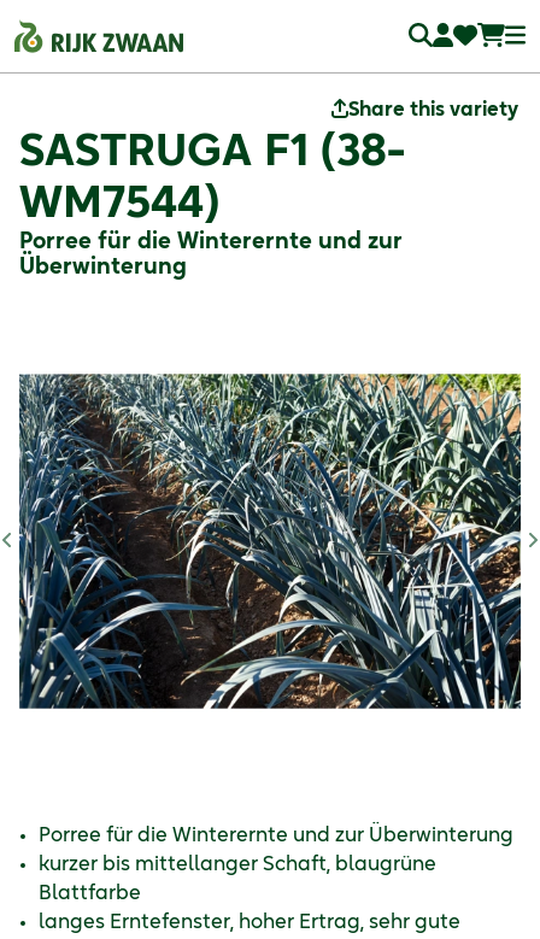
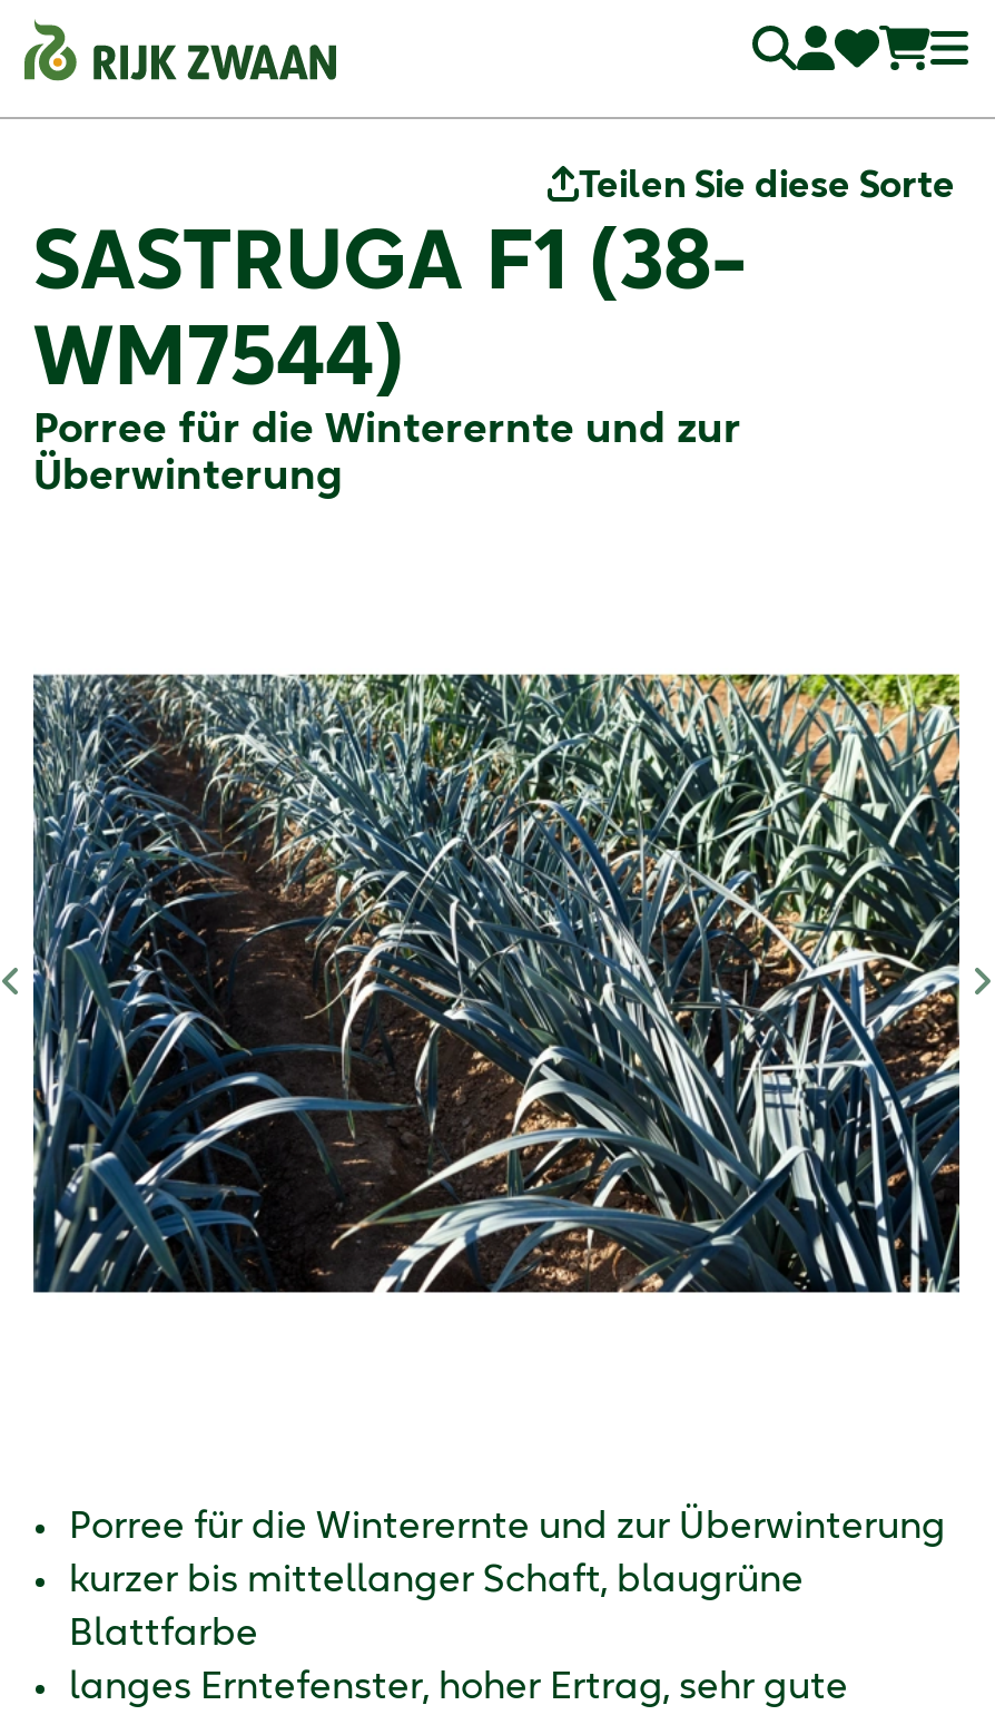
[348,100,518,120] Share this variety -> [579,169,955,204] Teilen Sie diese Sorte

